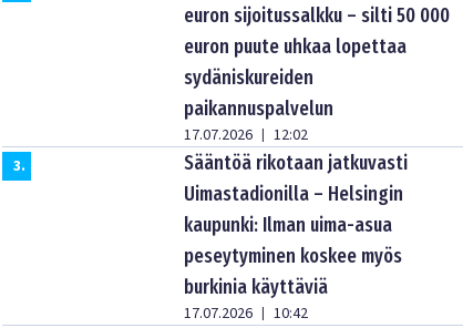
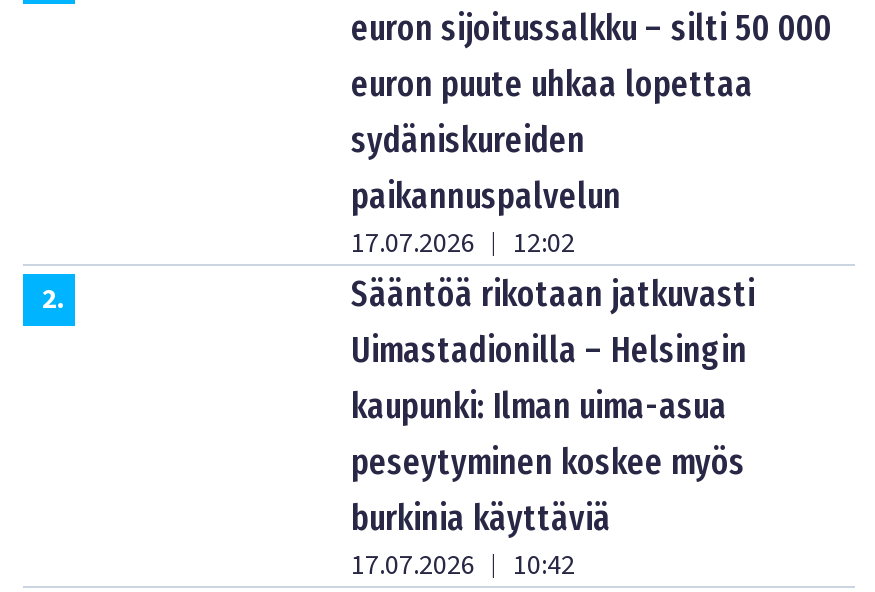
[13,155,25,177] 3. -> [42,280,64,320] 2.

